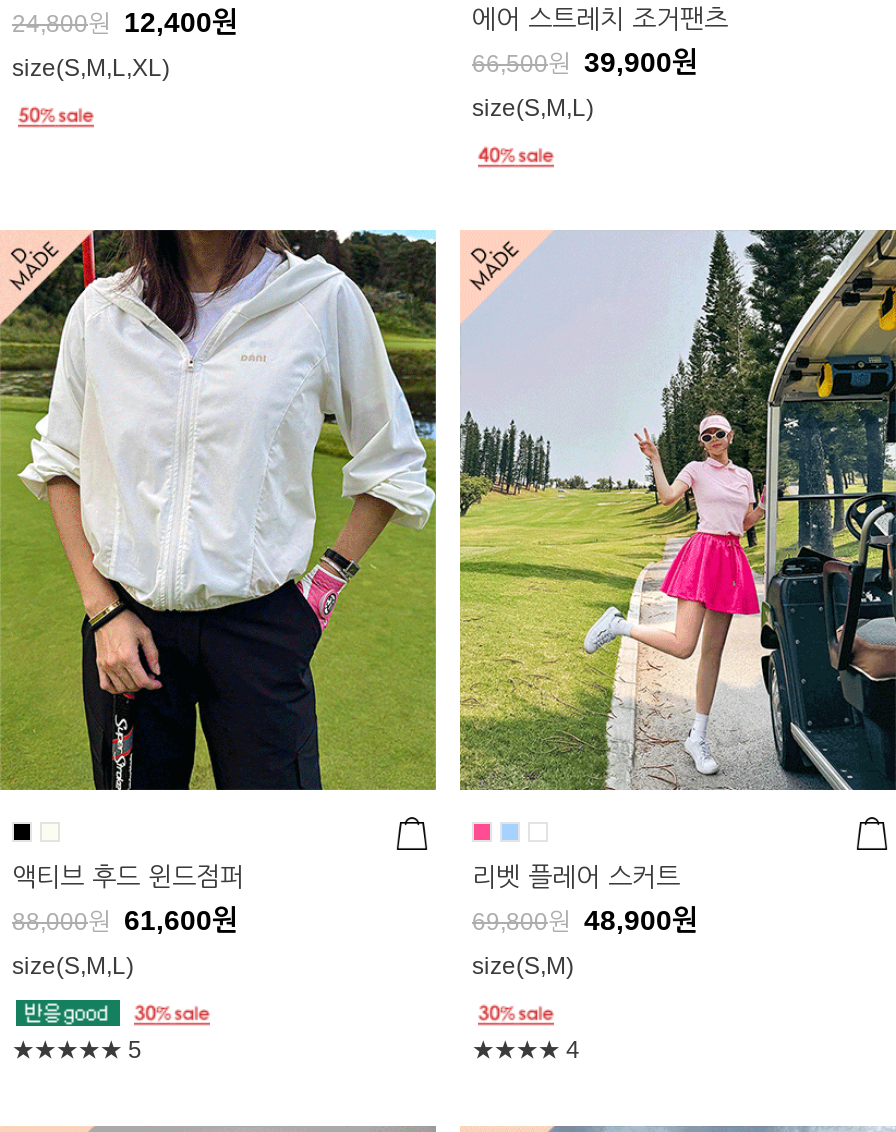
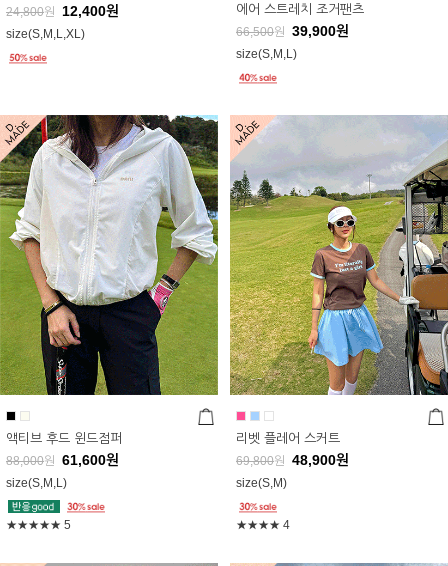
[458,228,890,790] [image] -> [229,116,445,395] [image]

